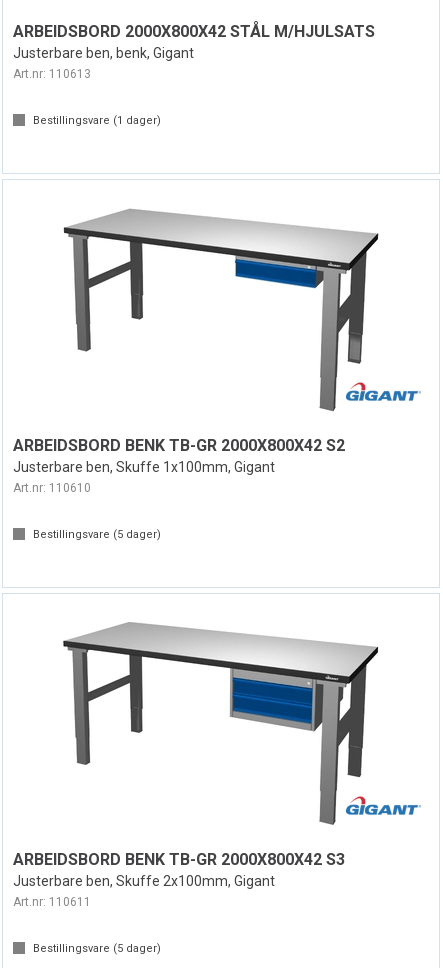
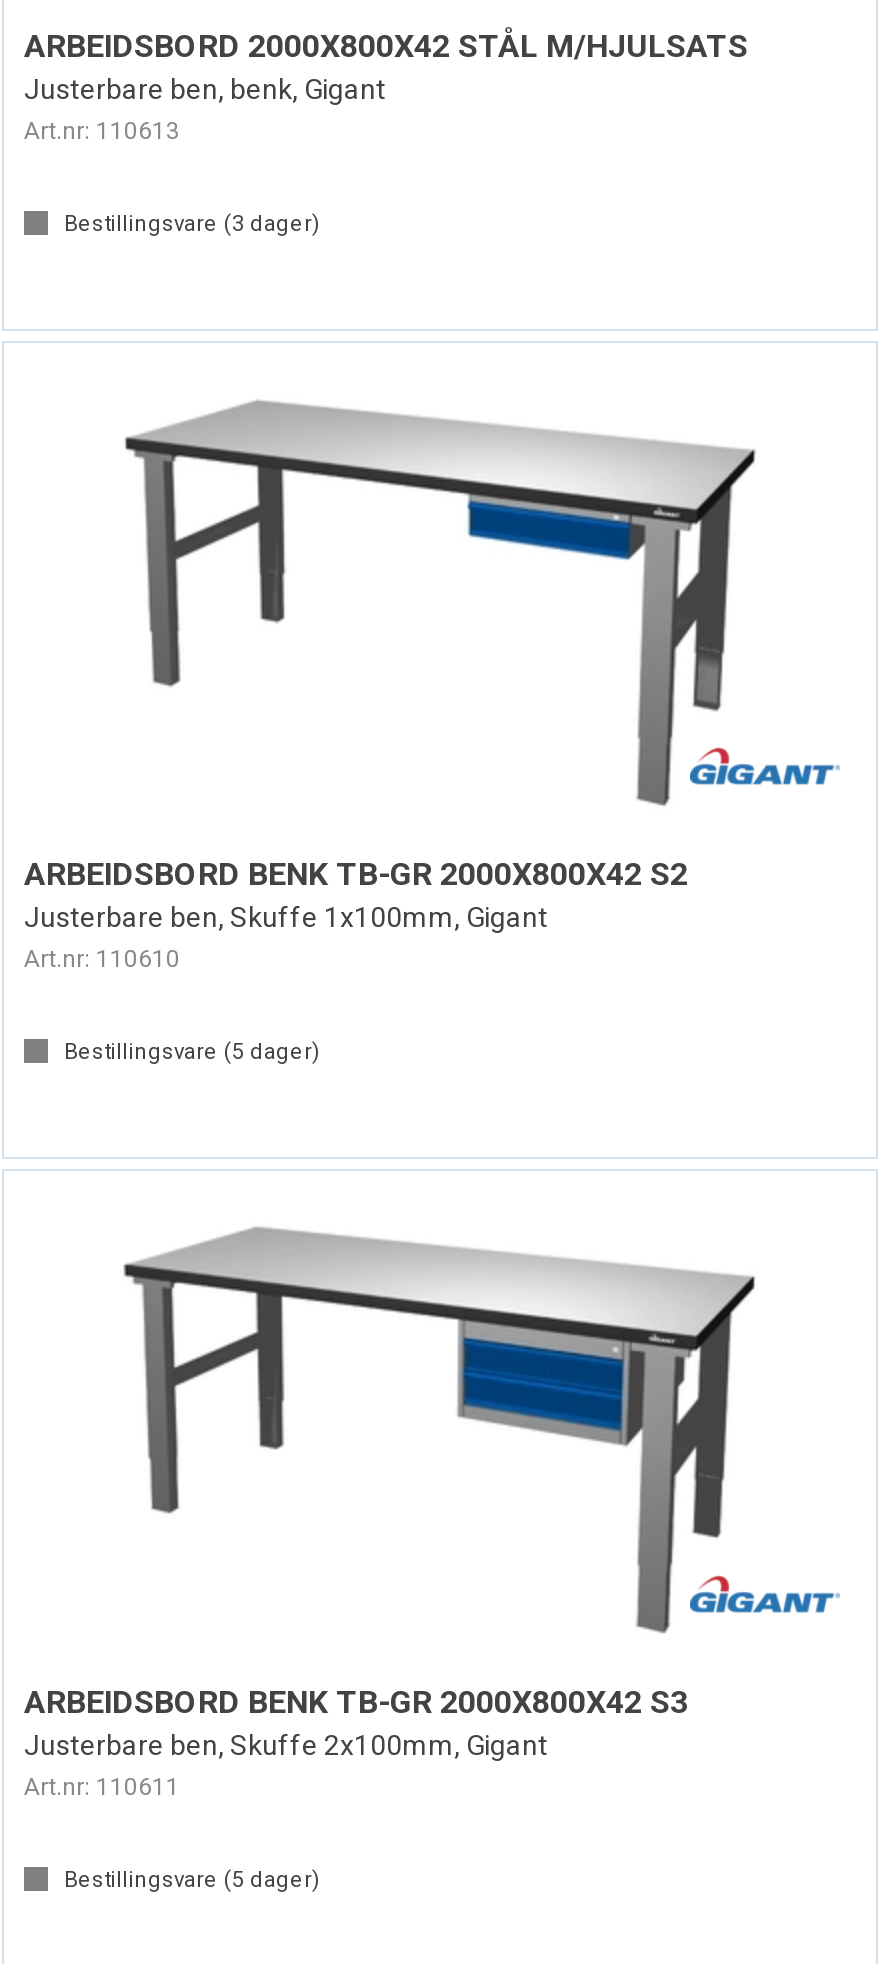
[33,114,161,127] Bestillingsvare (1 dager) -> [64,211,320,237] Bestillingsvare (3 dager)

